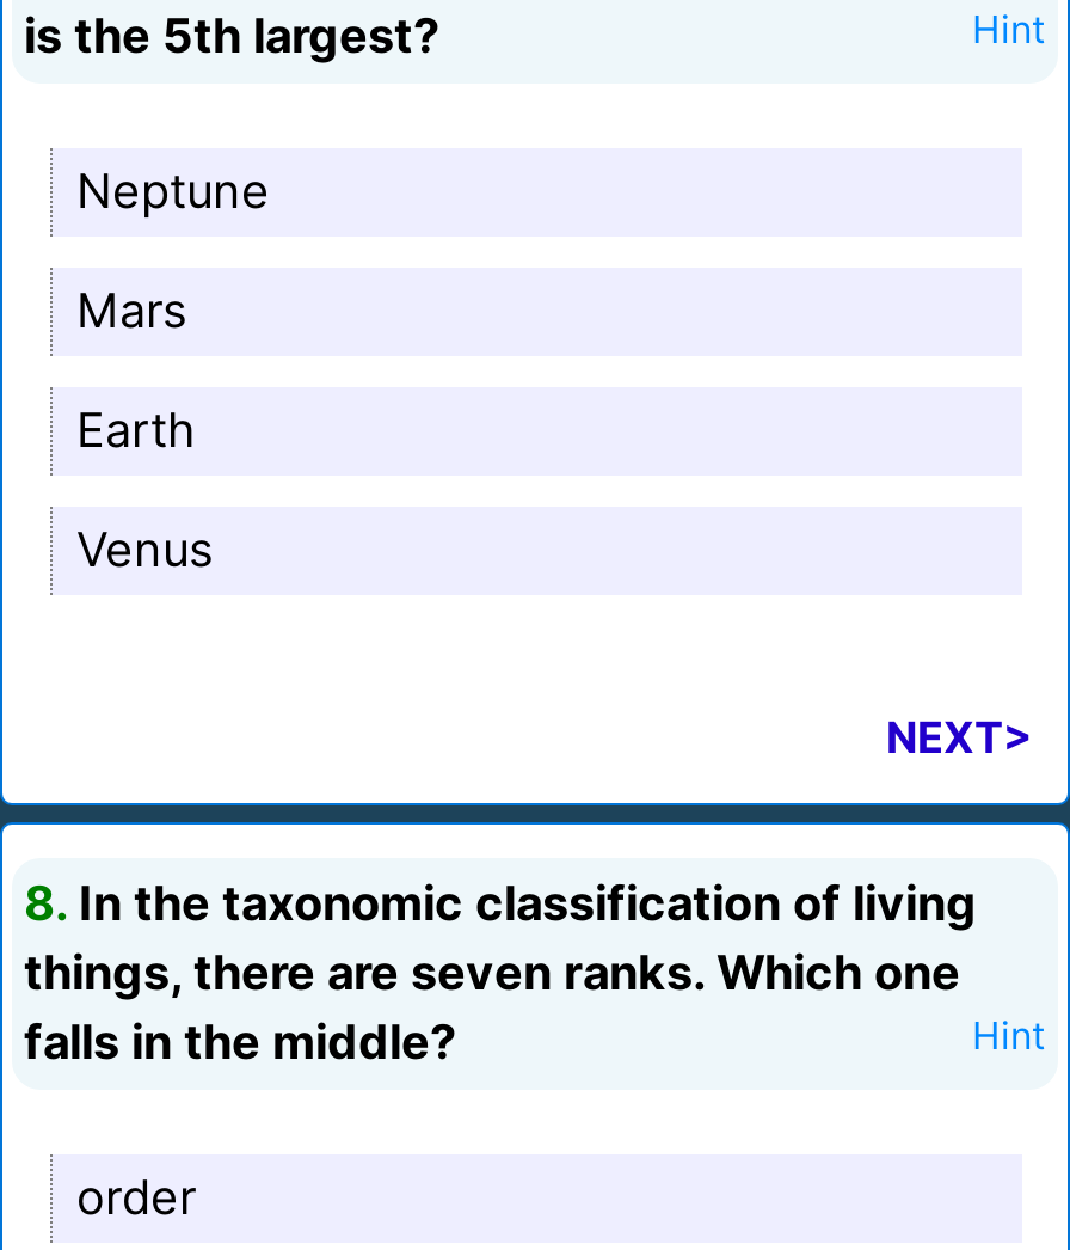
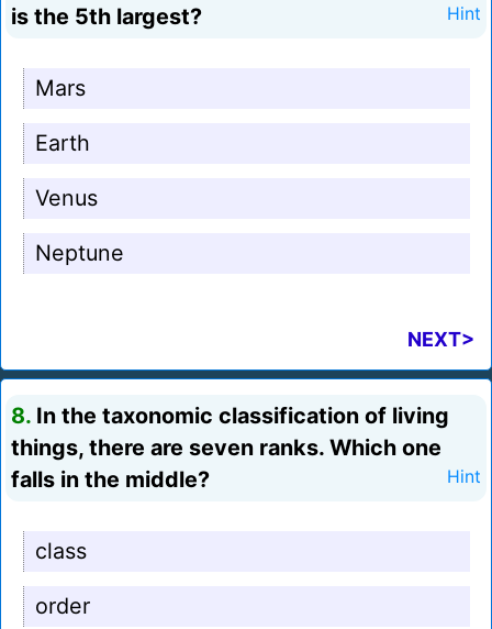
moved [76,163,270,220] -> [35,240,124,266]: Neptune
moved [76,282,213,578] -> [35,75,98,211]: Mars | Earth | Venus
none -> [35,538,87,564] class

